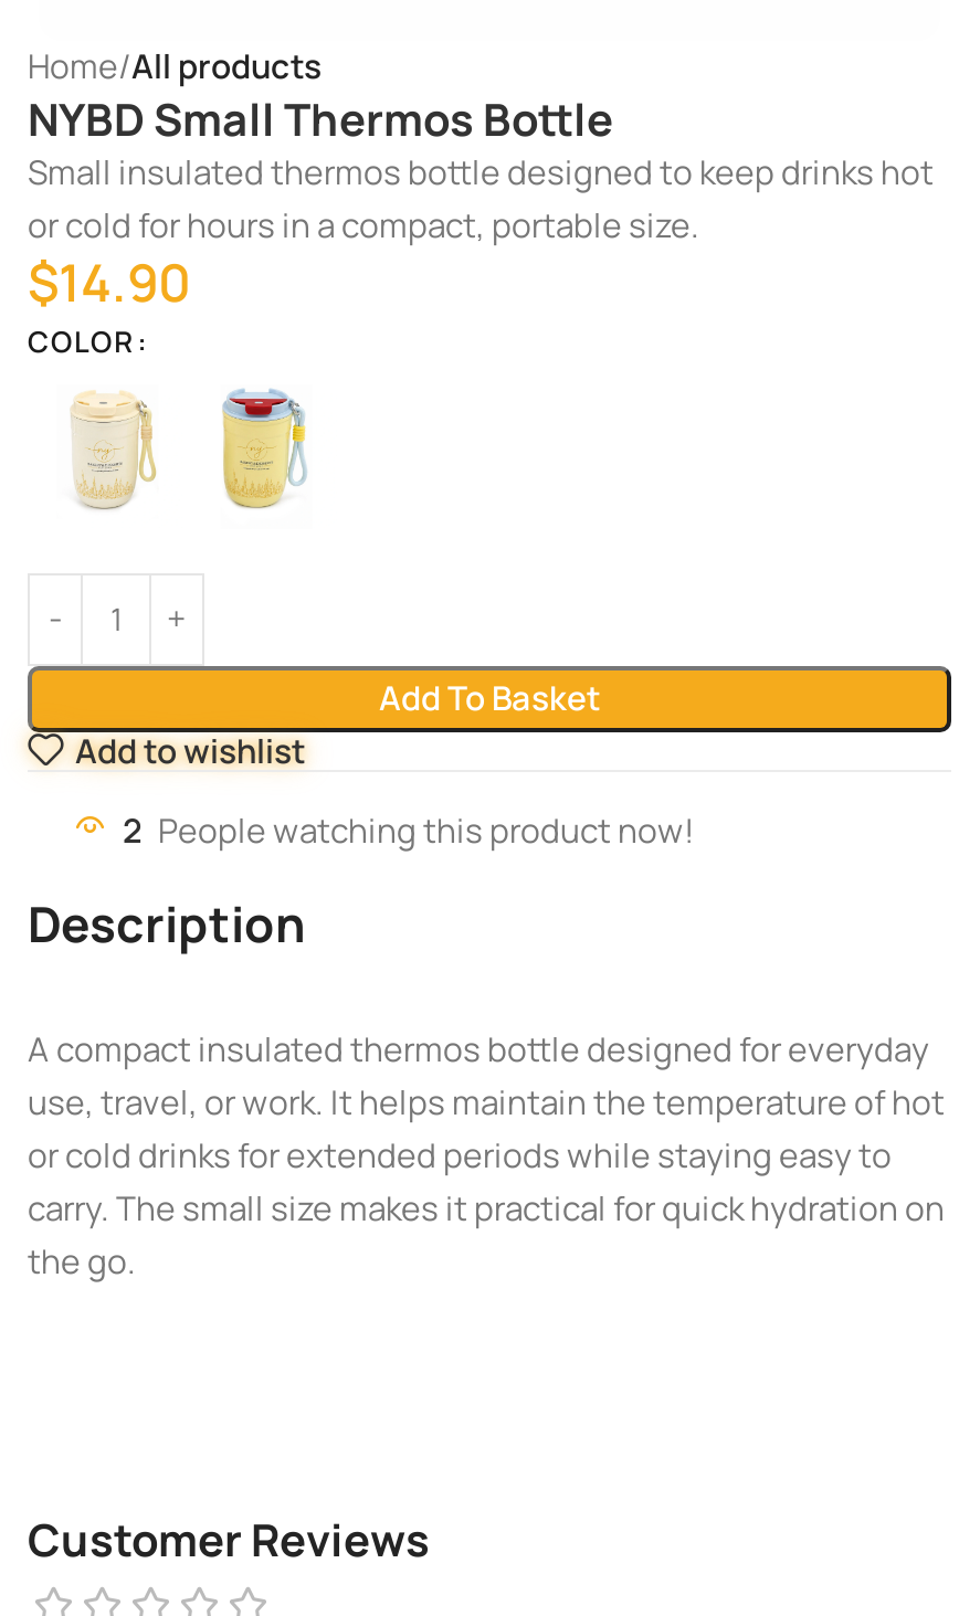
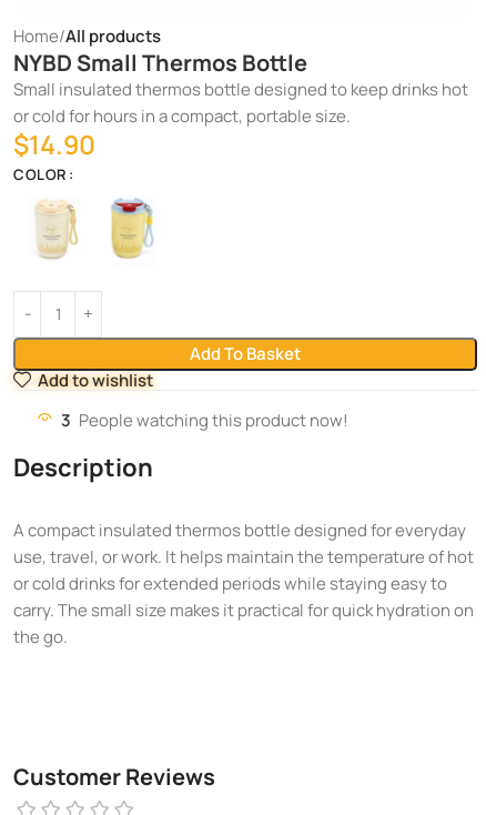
[123,808,695,855] 2 People watching this product now! -> [61,409,348,432] 3 People watching this product now!

